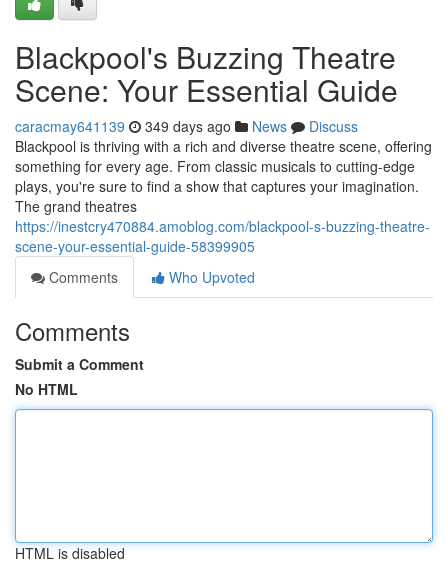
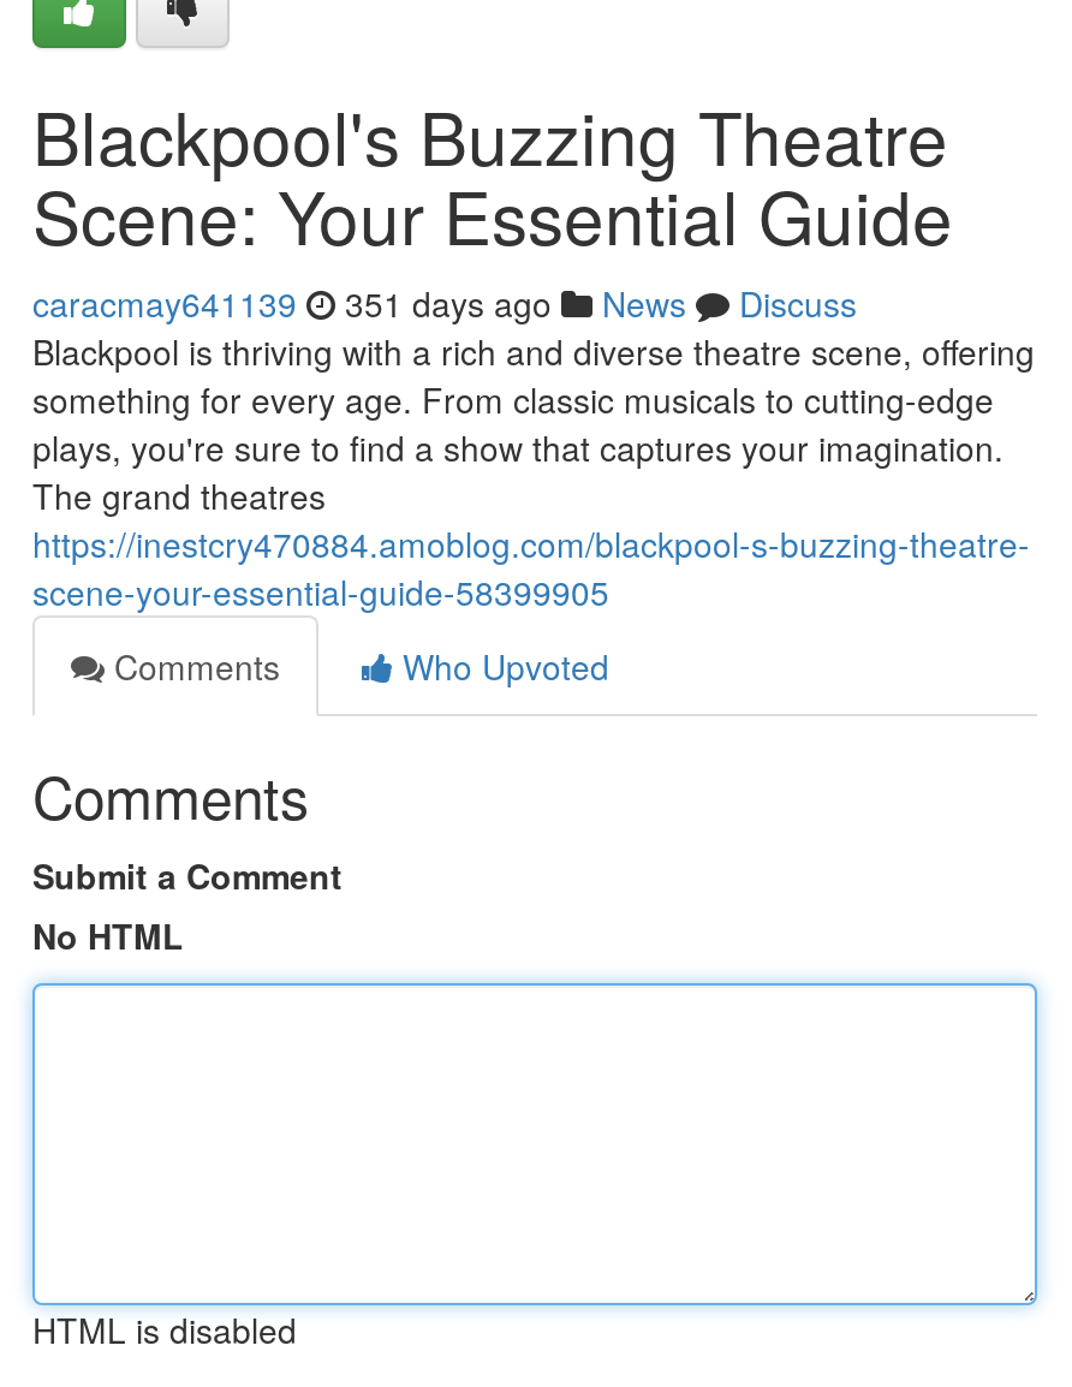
[15,116,358,136] caracmay641139 349 days ago News Discuss -> [32,279,857,327] caracmay641139 351 days ago News Discuss

